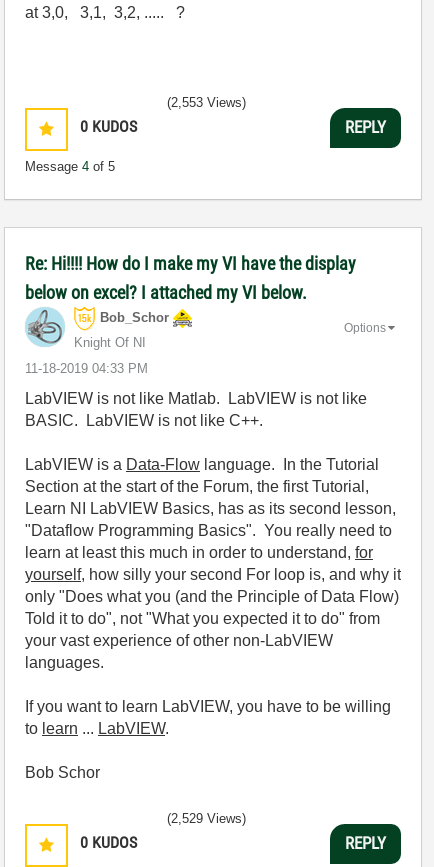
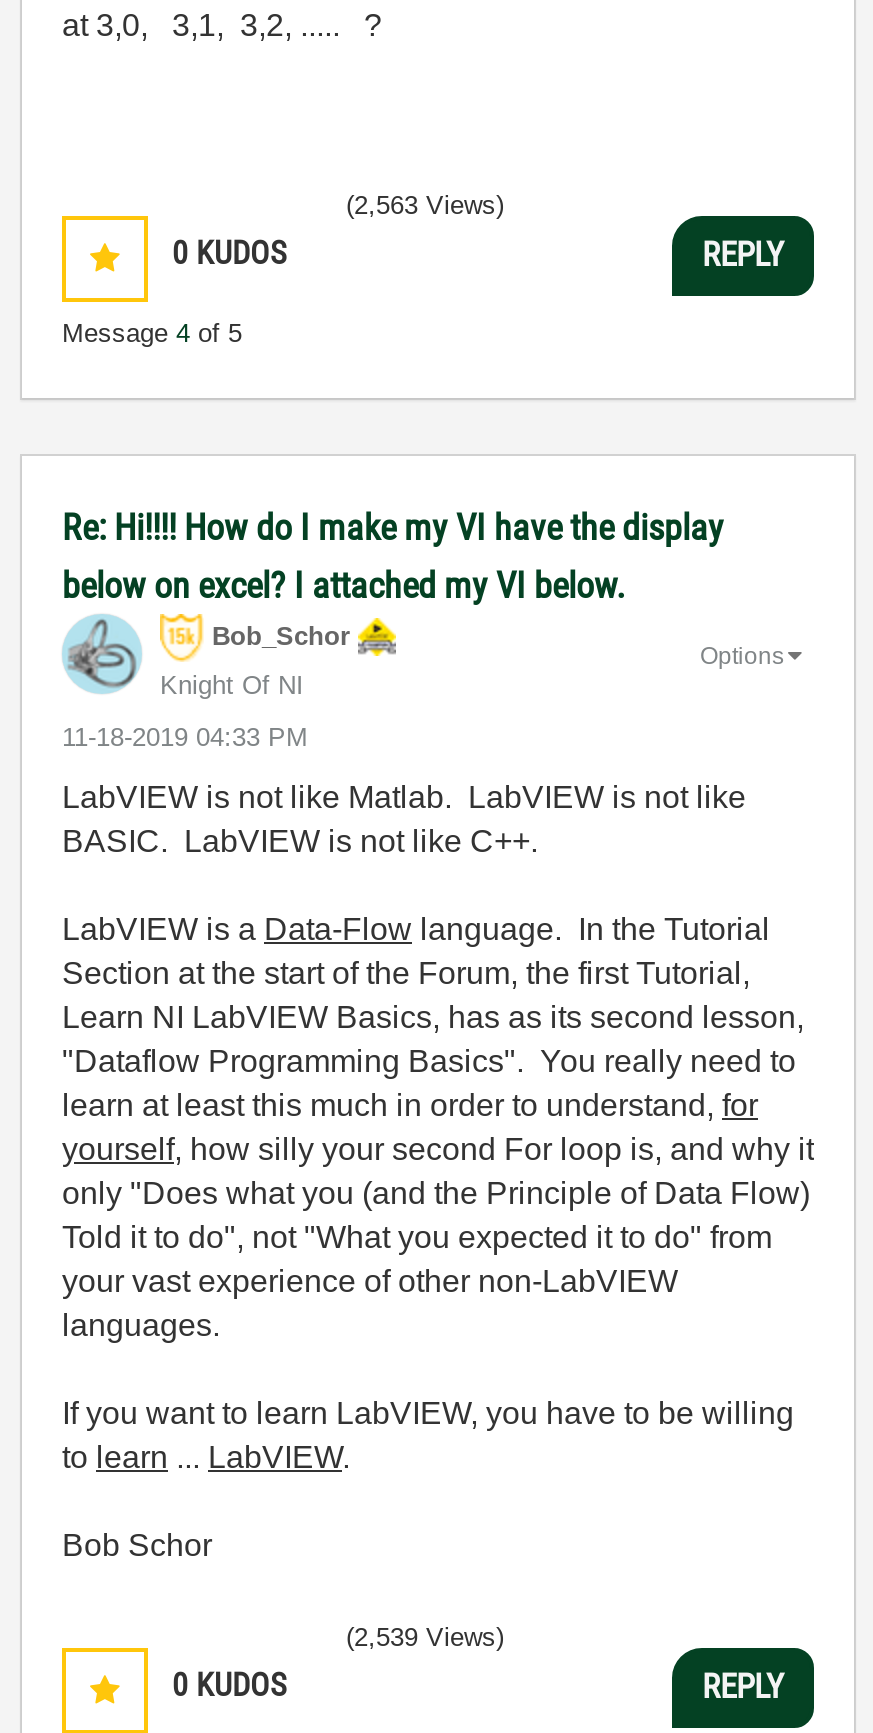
[167,95,246,110] (2,553 Views) -> [346,189,504,219] (2,563 Views)
[167,811,246,826] (2,529 Views) -> [346,1621,504,1651] (2,539 Views)

